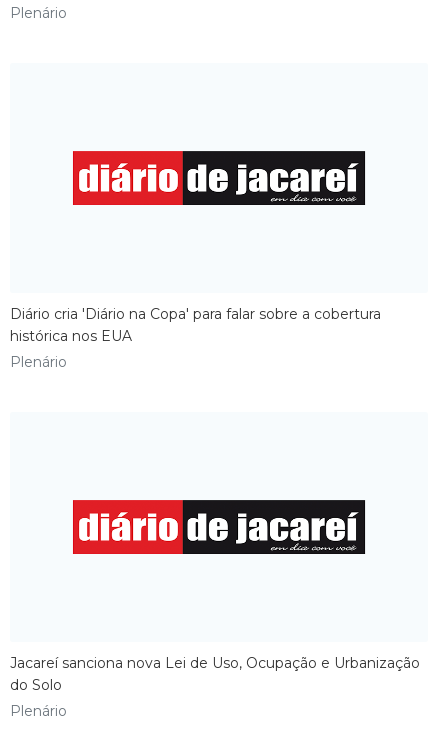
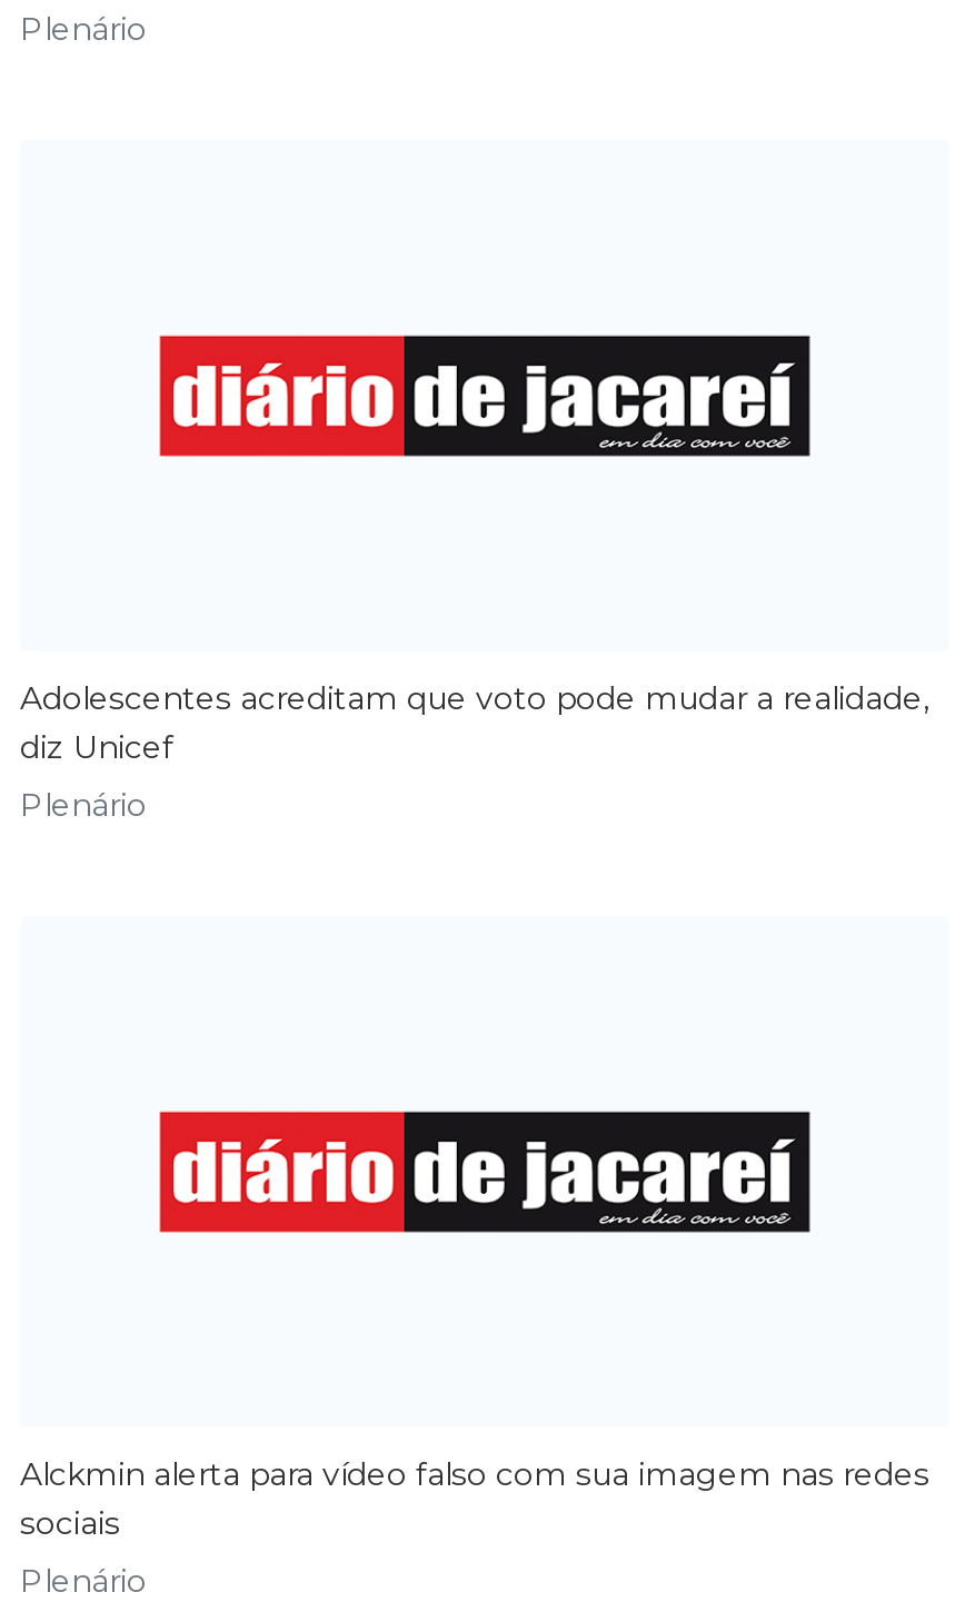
[10,305,381,345] Diário cria 'Diário na Copa' para falar sobre a cobertura | histórica nos EUA -> [20,678,929,767] Adolescentes acreditam que voto pode mudar a realidade, | diz Unicef
[10,654,420,694] Jacareí sanciona nova Lei de Uso, Ocupação e Urbanização | do Solo -> [20,1453,929,1542] Alckmin alerta para vídeo falso com sua imagem nas redes | sociais

